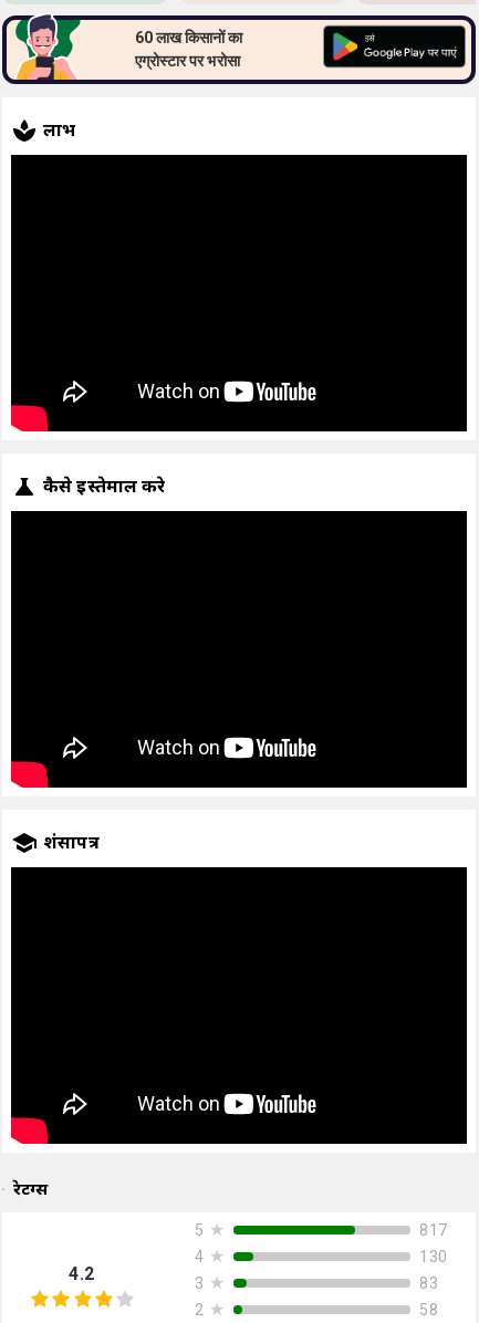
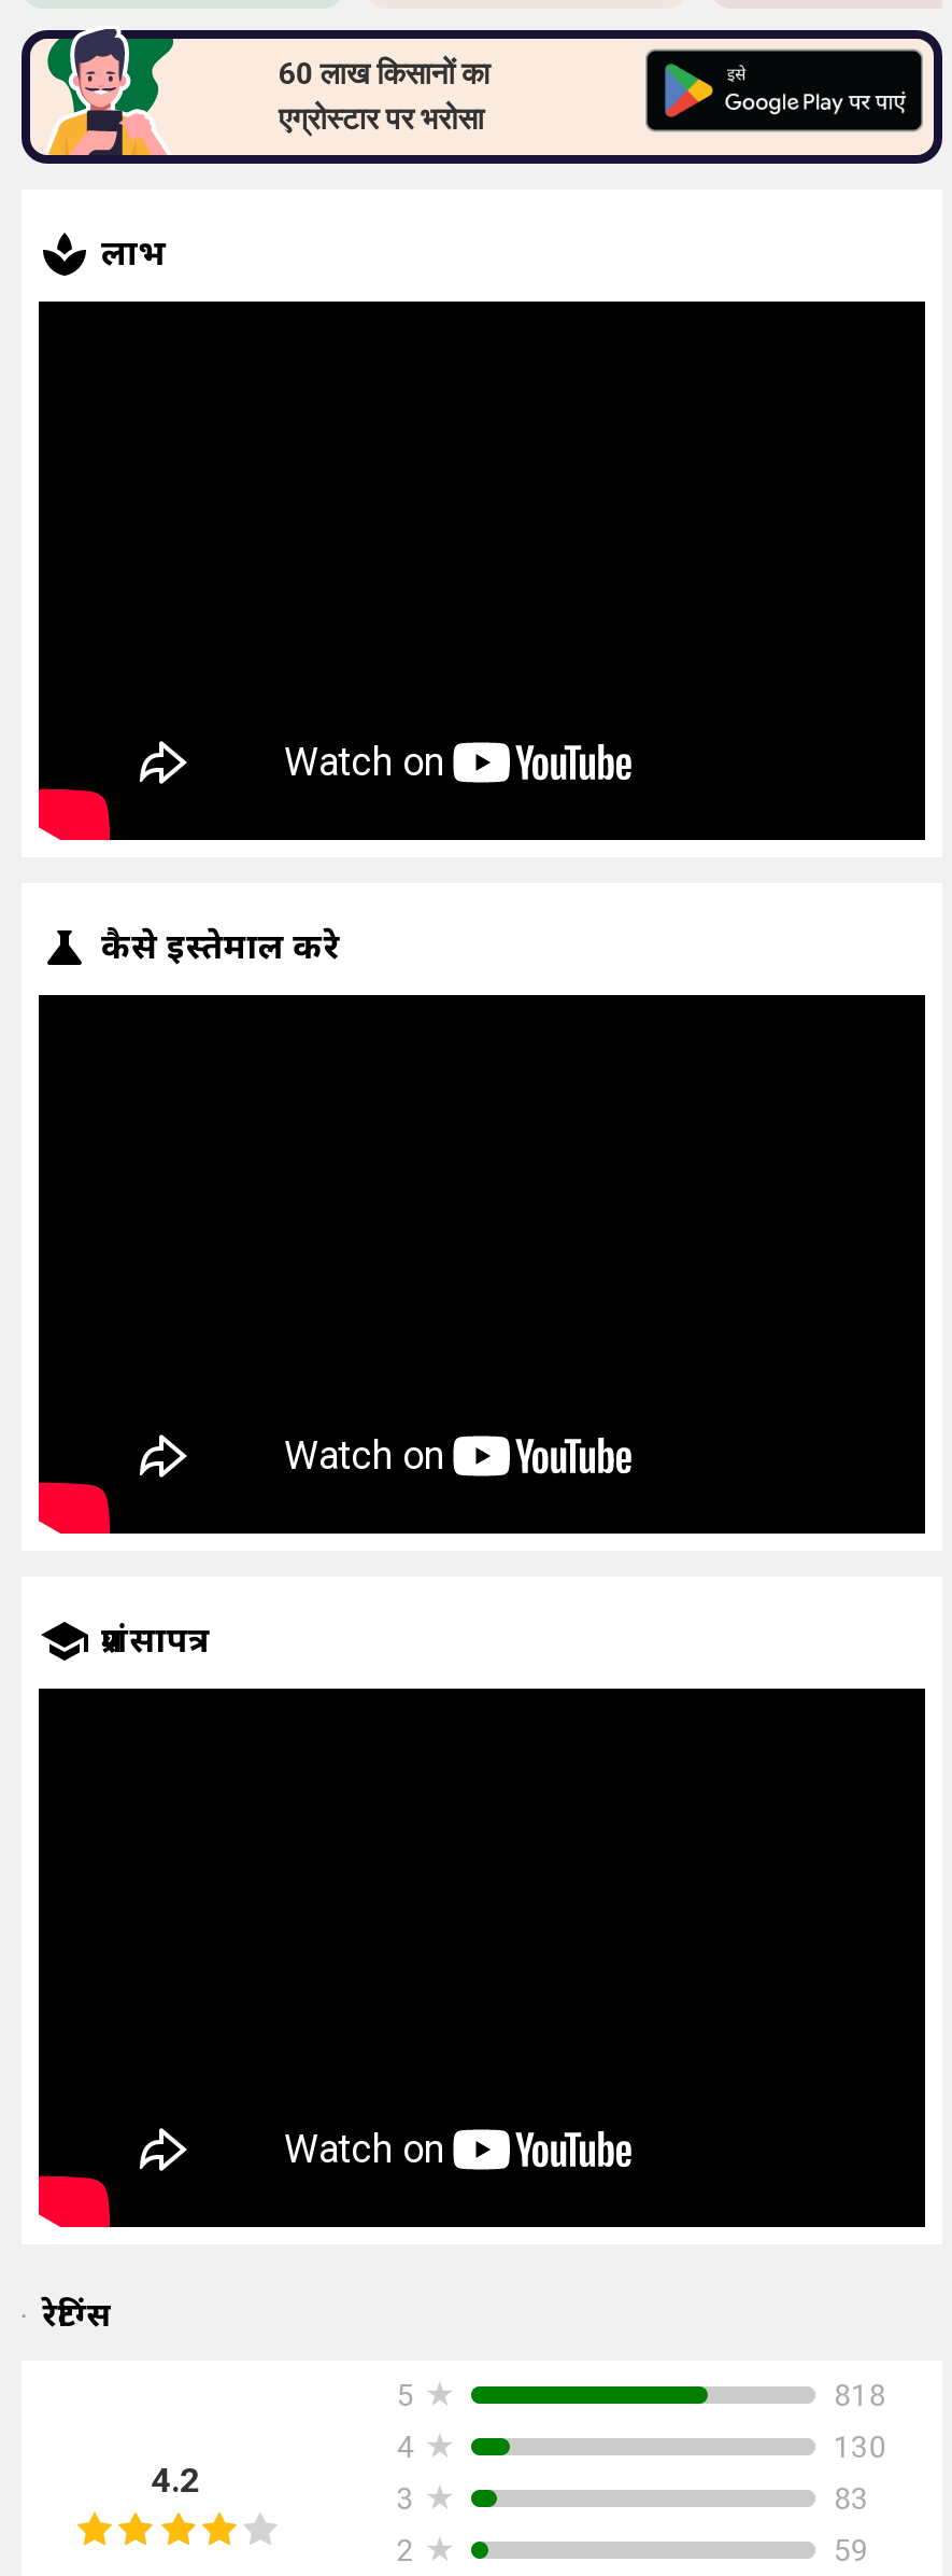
[420,1221,447,1238] 817 -> [833,2377,886,2411] 818
[420,1300,438,1318] 58 -> [833,2532,869,2566] 59

